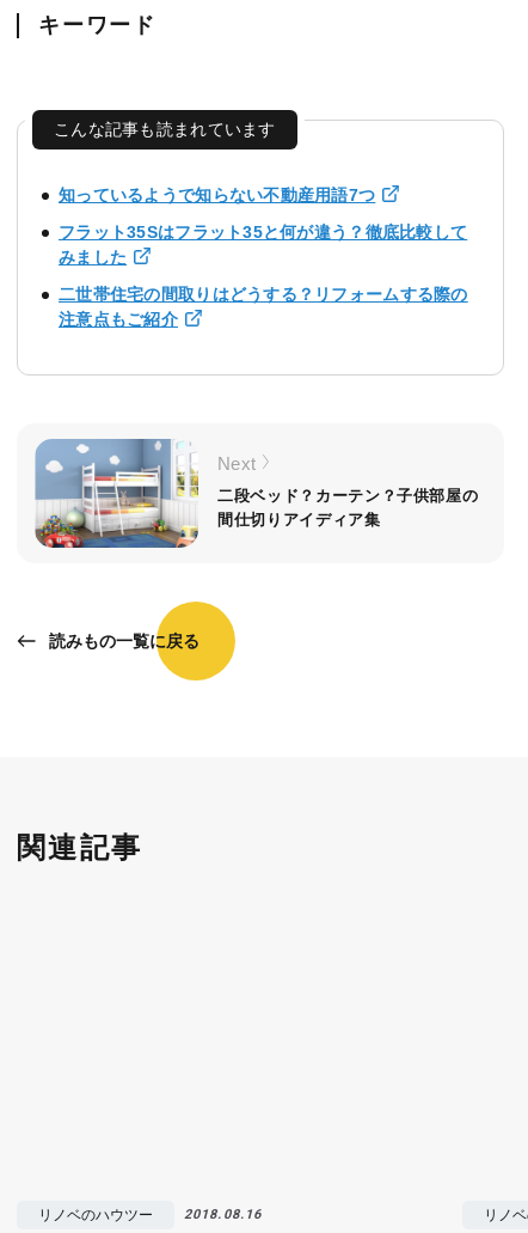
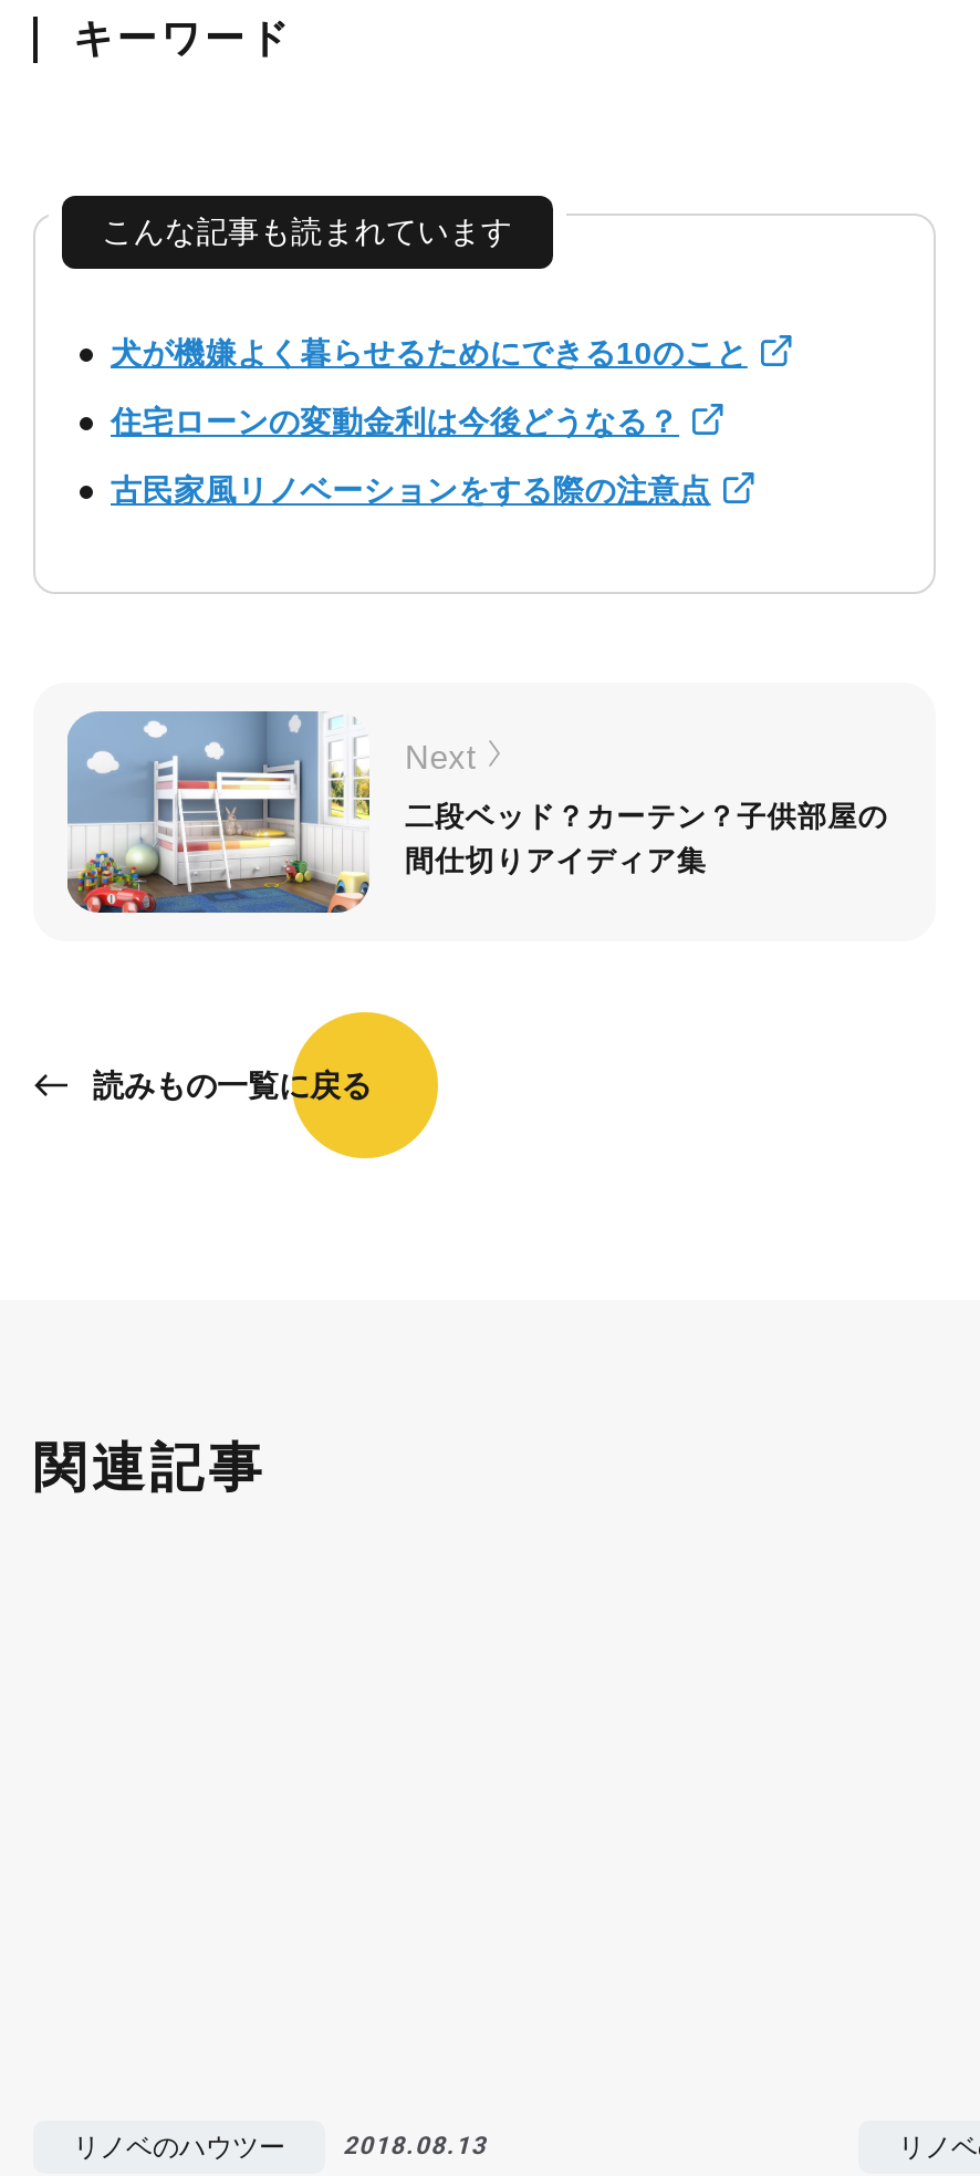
[59,185,375,204] 知っているようで知らない不動産用語7つ -> [111,334,747,370] 犬が機嫌よく暮らせるためにできる10のこと
[59,222,467,266] フラット35Sはフラット35と何が違う？徹底比較して | みました -> [111,403,679,438] 住宅ローンの変動金利は今後どうなる？
[59,284,468,328] 二世帯住宅の間取りはどうする？リフォームする際の | 注意点もご紹介 -> [111,471,711,507] 古民家風リノベーションをする際の注意点
[38,1207,262,1223] リノベのハウツー 2018.08.16 -> [73,2132,487,2163] リノベのハウツー 2018.08.13

